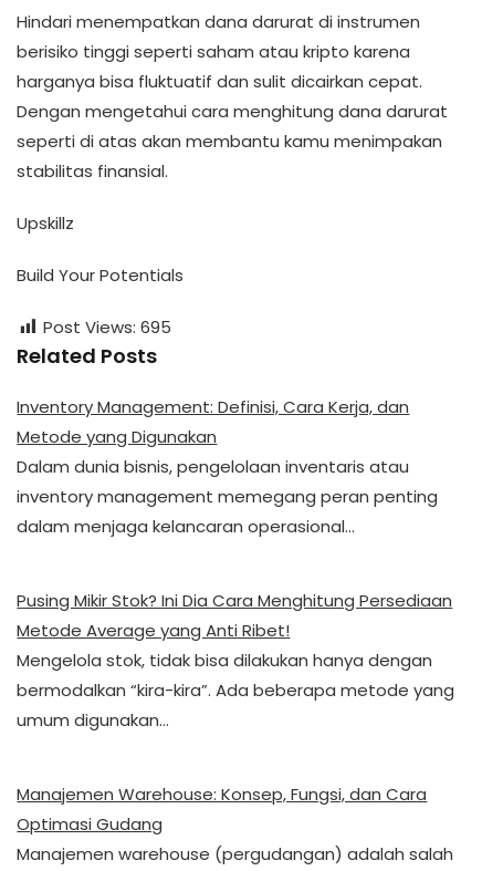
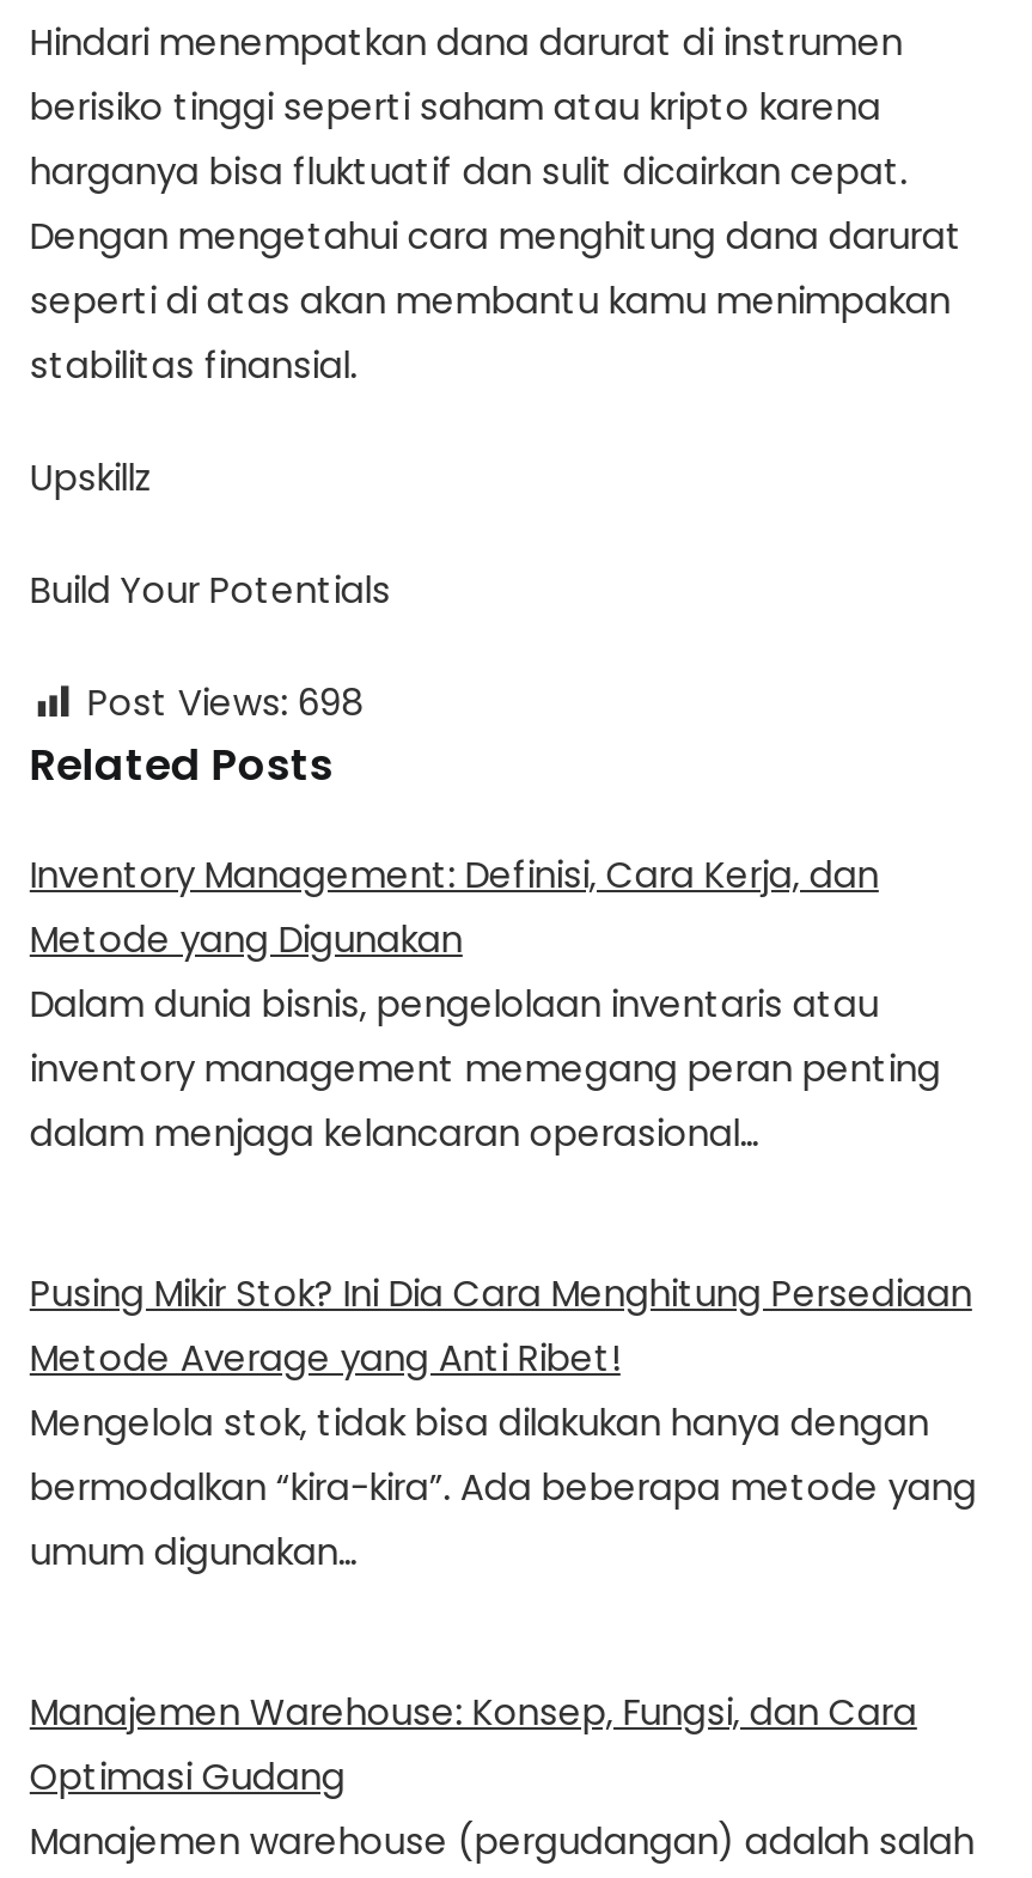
[44,316,172,339] Post Views: 695 -> [87,678,362,728] Post Views: 698

